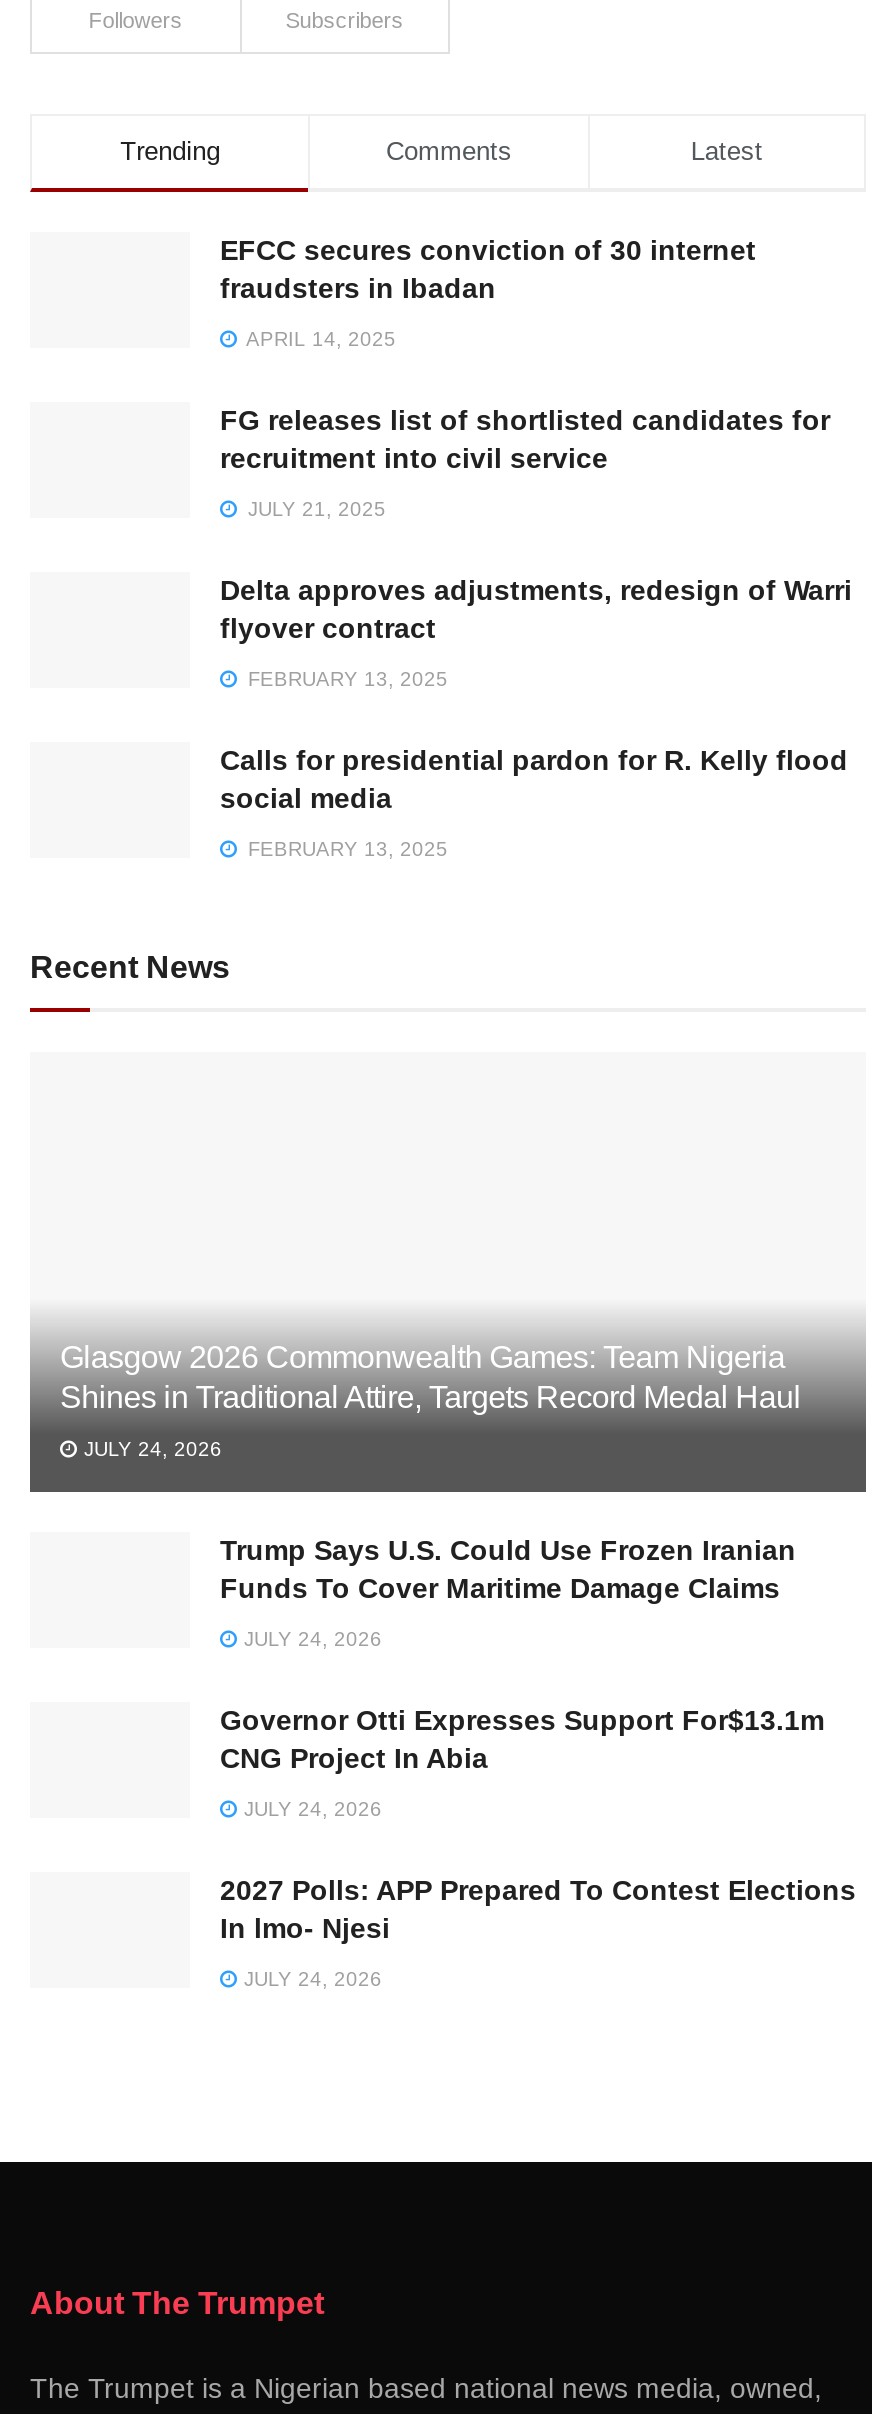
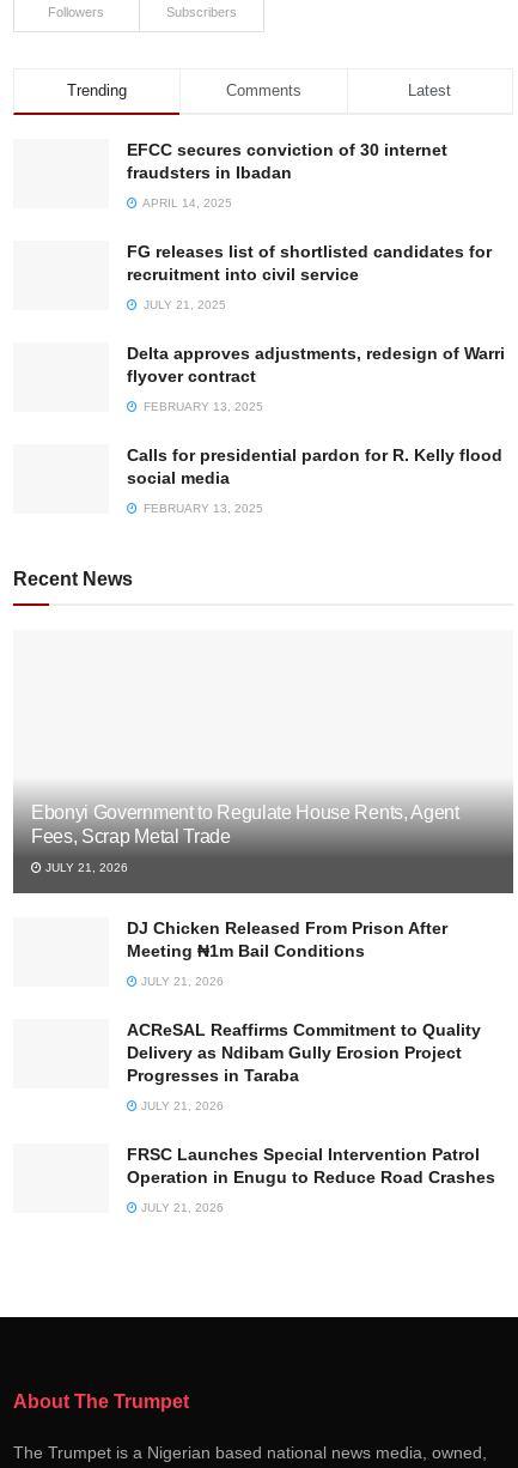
[60,1341,801,1415] Glasgow 2026 Commonwealth Games: Team Nigeria | Shines in Traditional Attire, Targets Record Medal Haul -> [31,803,459,847] Ebonyi Government to Regulate House Rents, Agent | Fees, Scrap Metal Trade
[78,1439,222,1461] JULY 24, 2026 -> [42,861,128,875] JULY 21, 2026
[220,1535,796,1605] Trump Says U.S. Could Use Frozen Iranian | Funds To Cover Maritime Damage Claims -> [127,919,447,961] DJ Chicken Released From Prison After | Meeting ₦1m Bail Conditions
[238,1629,382,1651] JULY 24, 2026 -> [138,975,224,988] JULY 21, 2026
[220,1705,824,1775] Governor Otti Expresses Support For$13.1m | CNG Project In Abia -> [127,1021,481,1085] ACReSAL Reaffirms Commitment to Quality | Delivery as Ndibam Gully Erosion Project | Progresses in Taraba
[238,1799,382,1821] JULY 24, 2026 -> [138,1100,224,1113] JULY 21, 2026
[220,1875,856,1945] 2027 Polls: APP Prepared To Contest Elections | In lmo- Njesi -> [127,1145,495,1187] FRSC Launches Special Intervention Patrol | Operation in Enugu to Reduce Road Crashes
[238,1969,382,1991] JULY 24, 2026 -> [138,1201,224,1215] JULY 21, 2026

